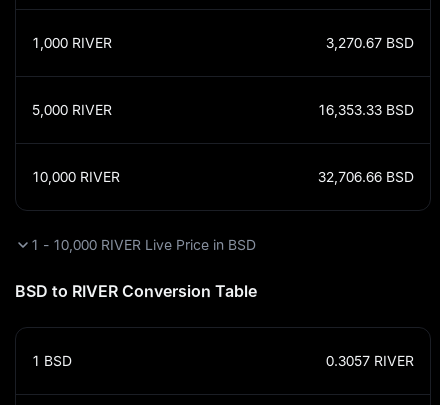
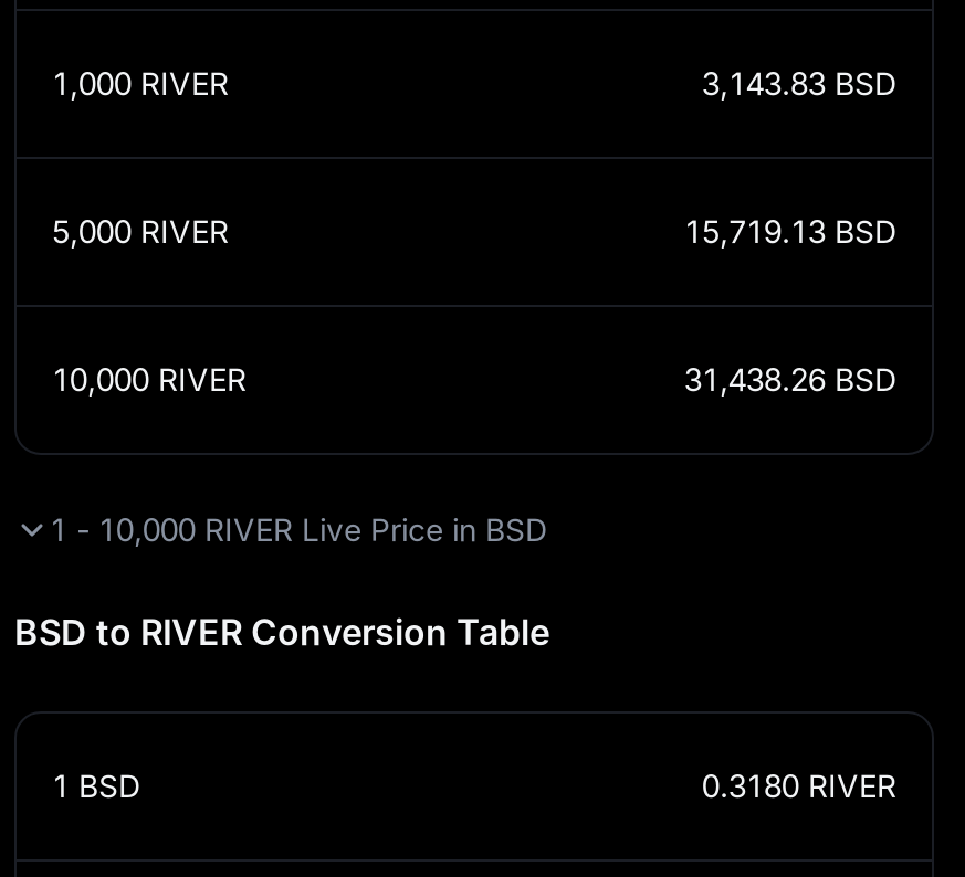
[326,34,414,51] 3,270.67 BSD -> [702,64,896,102] 3,143.83 BSD
[318,101,414,118] 16,353.33 BSD -> [684,212,896,250] 15,719.13 BSD
[318,168,414,185] 32,706.66 BSD -> [684,360,896,398] 31,438.26 BSD
[326,352,414,369] 0.3057 RIVER -> [702,767,896,804] 0.3180 RIVER

